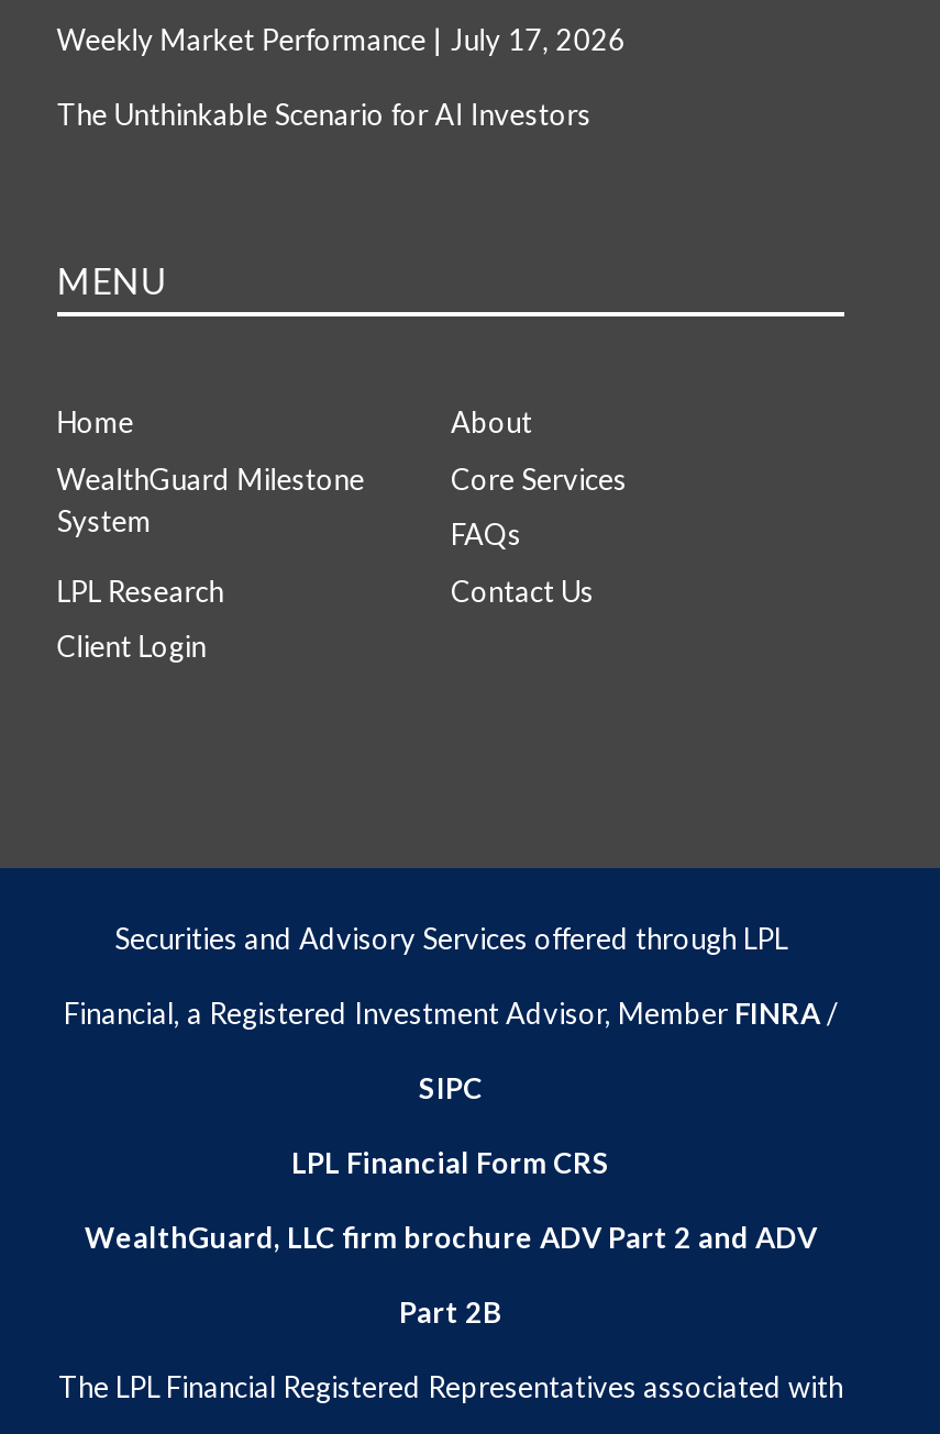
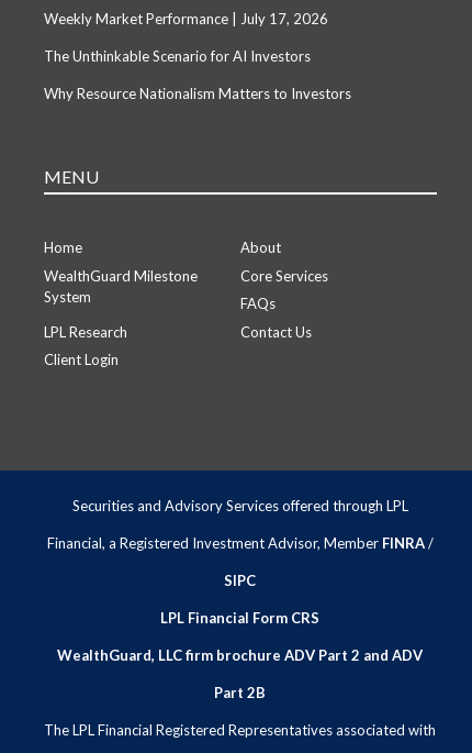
none -> [44,84,351,102] Why Resource Nationalism Matters to Investors

